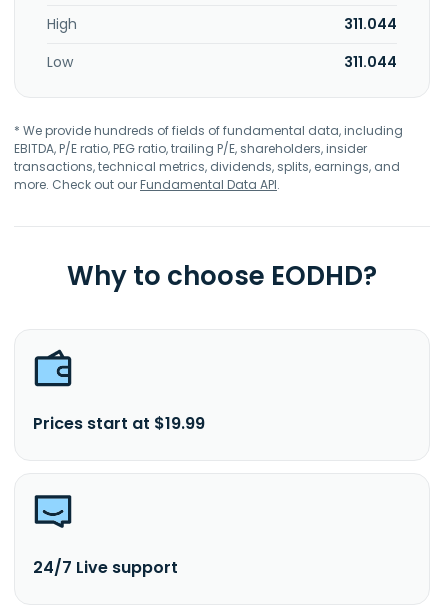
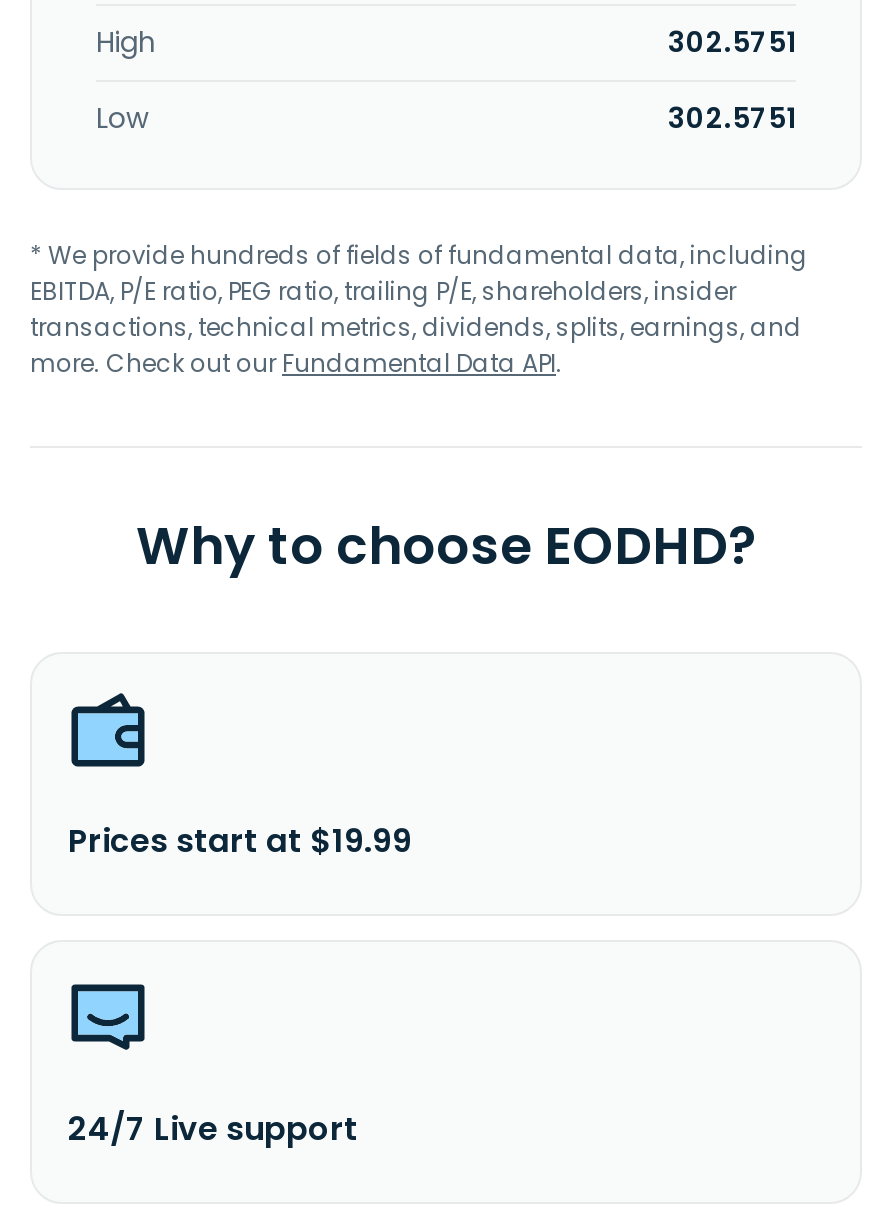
[344,14,397,34] 311.044 -> [668,22,796,62] 302.5751
[344,52,397,72] 311.044 -> [668,98,796,138] 302.5751

